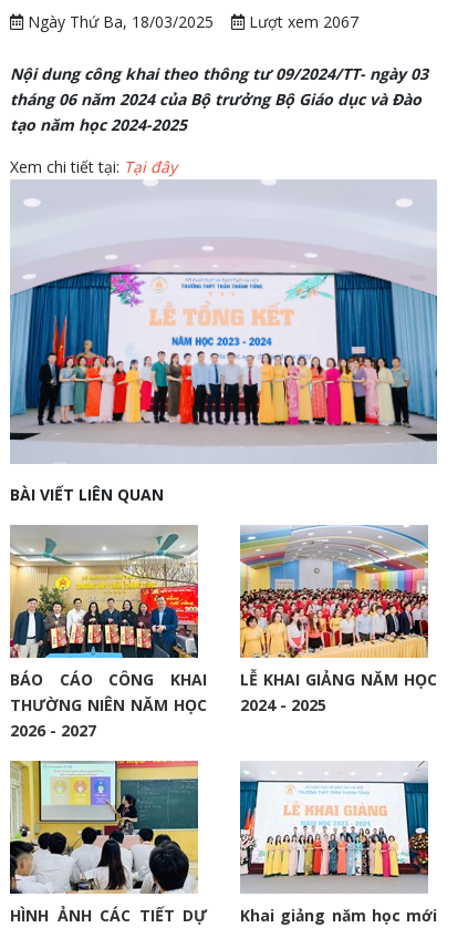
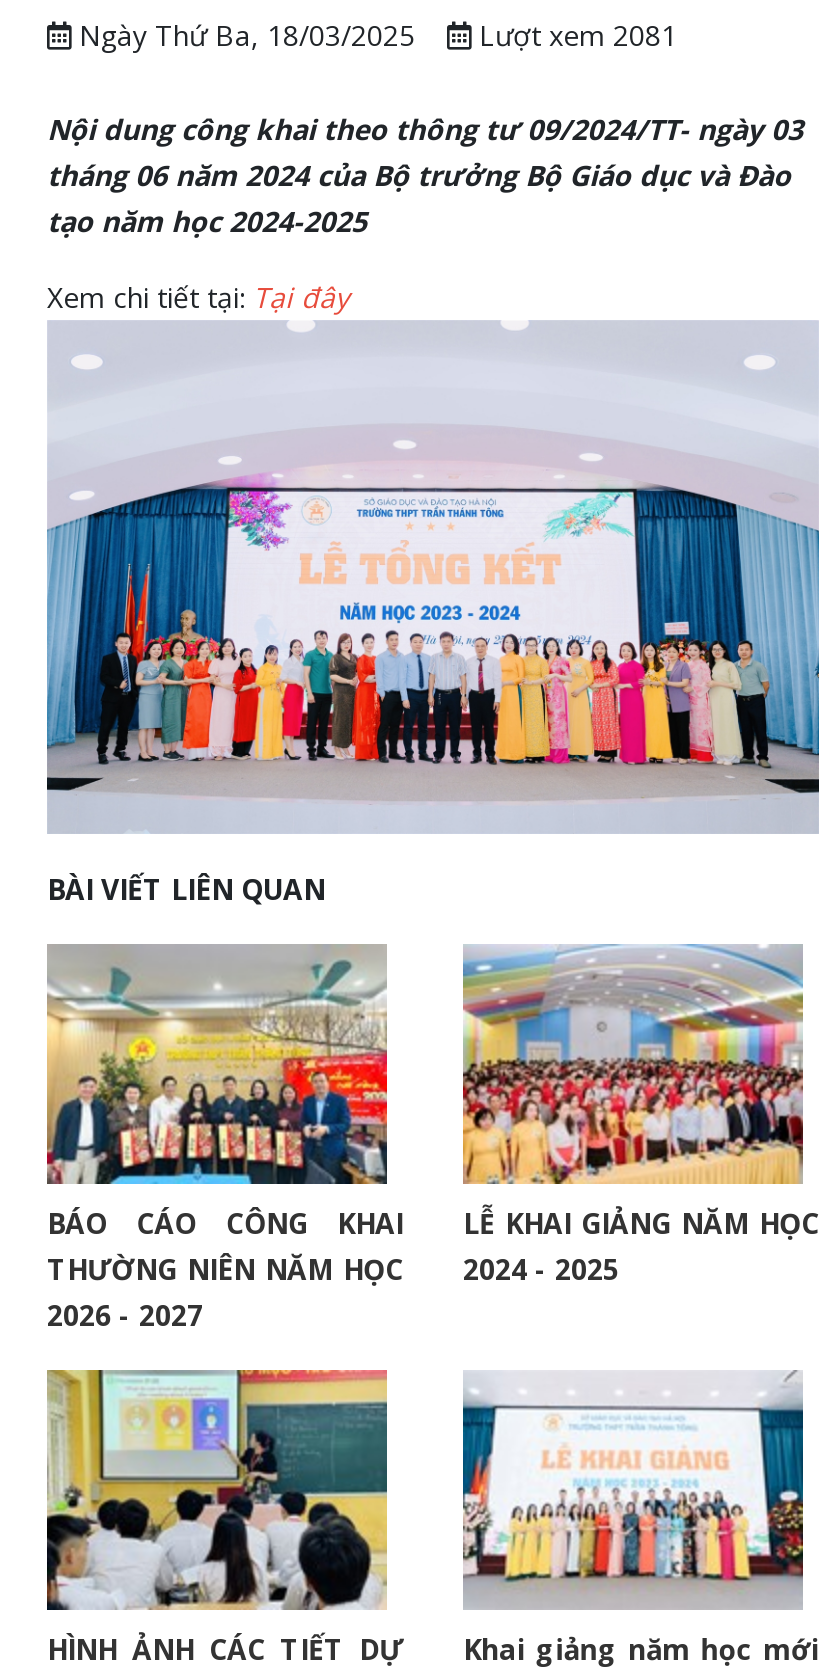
[23,11,358,32] Ngày Thứ Ba, 18/03/2025 Lượt xem 2067 -> [71,16,677,54] Ngày Thứ Ba, 18/03/2025 Lượt xem 2081

